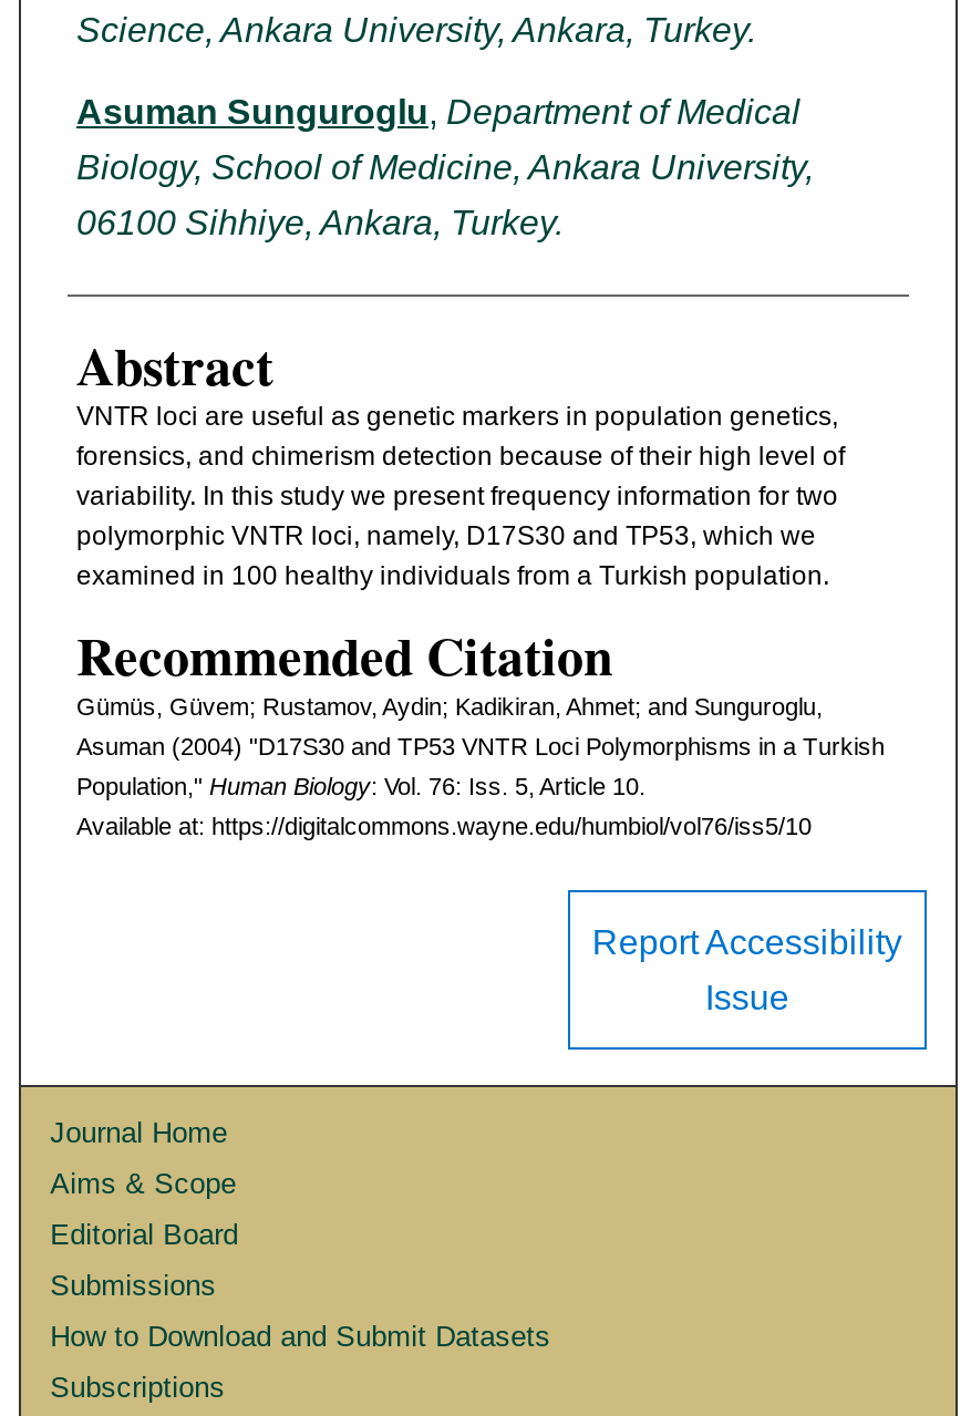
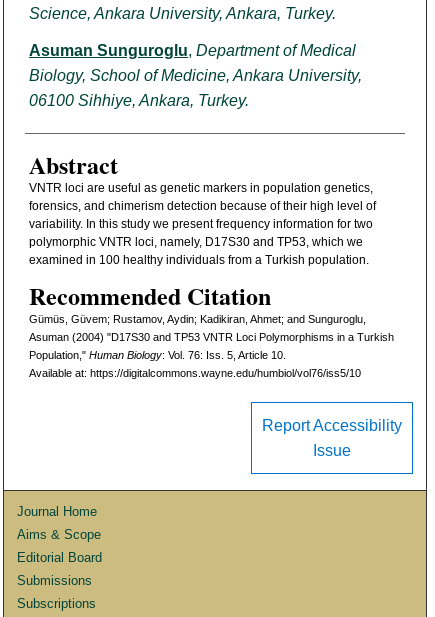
[50,1321,550,1354] How to Download and Submit Datasets -> none

